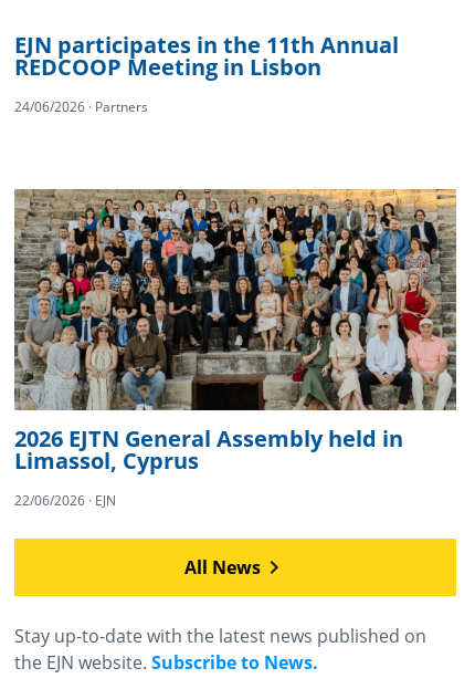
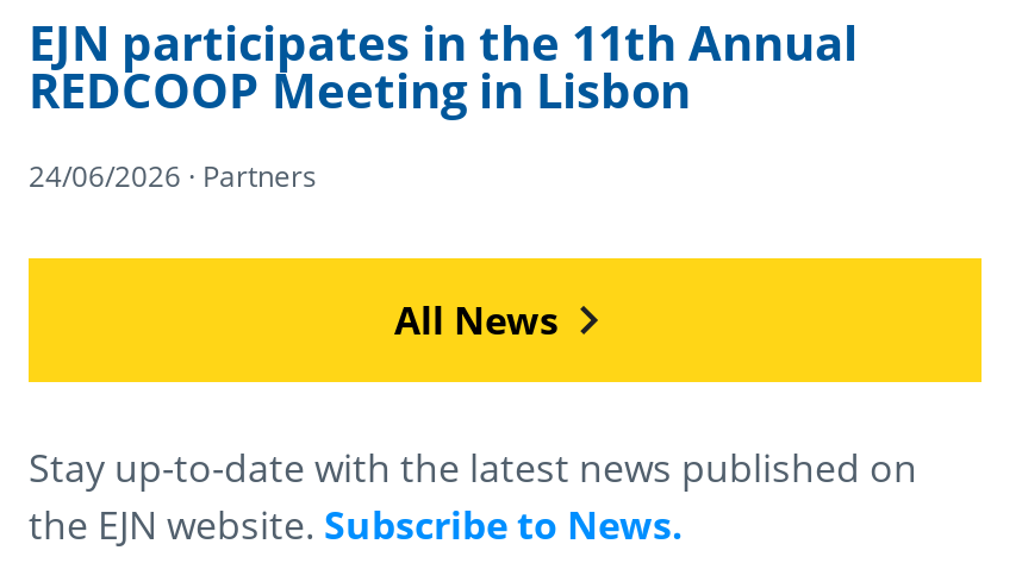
[13,188,457,510] [image] | 2026 EJTN General Assembly held in | Limassol, Cyprus | 22/06/2026 · EJN -> none

